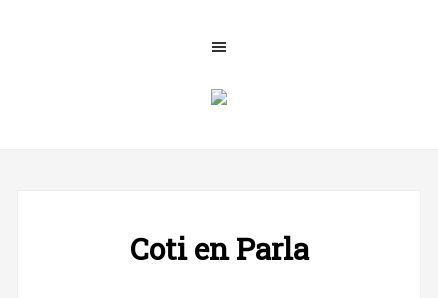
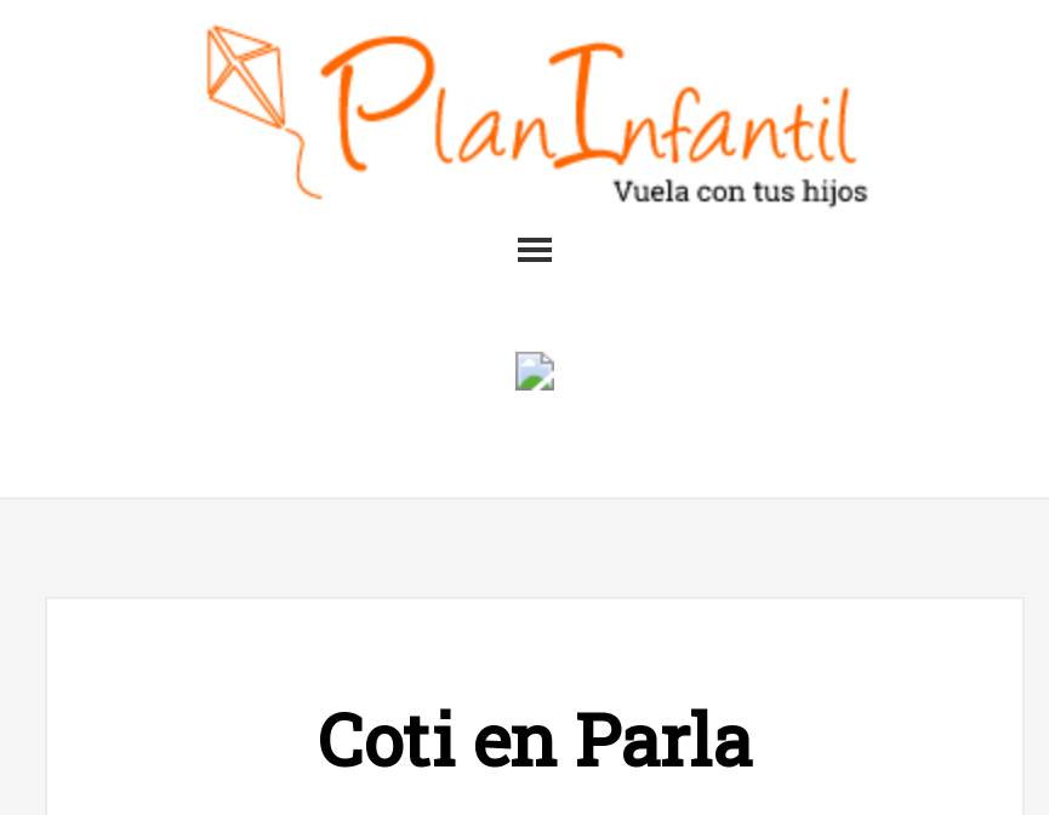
none -> [205,24,870,209] [image]

